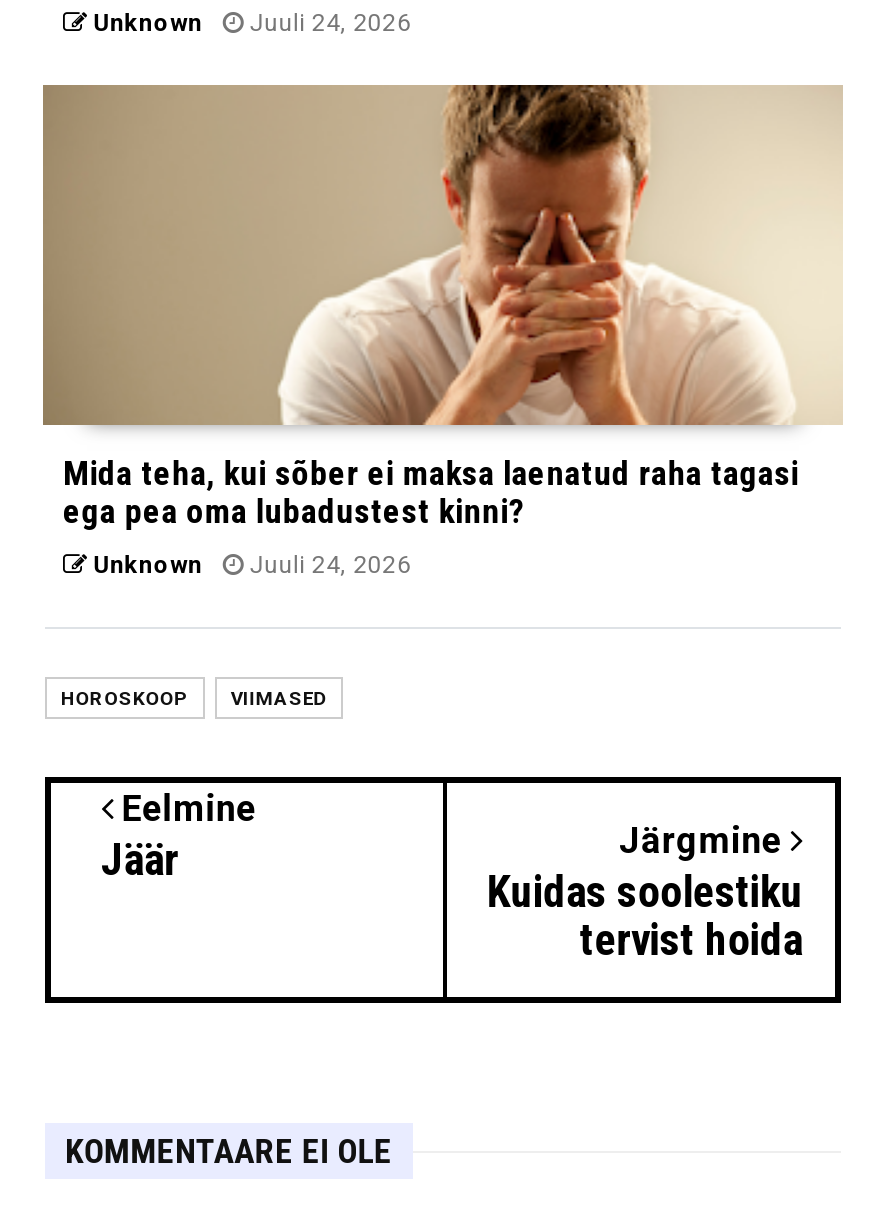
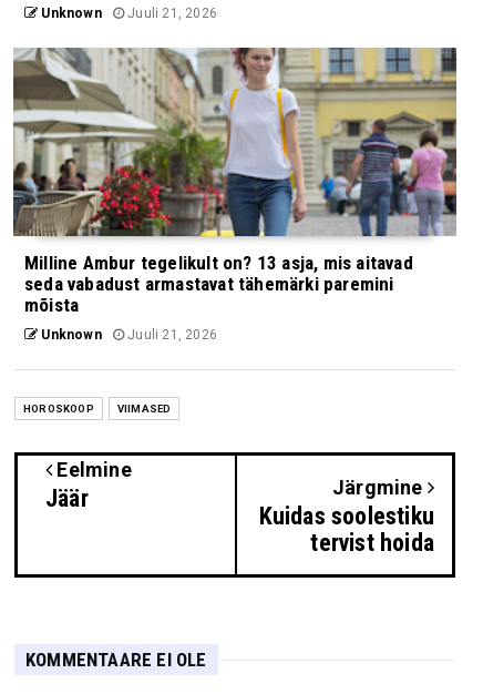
[87,10,411,38] Unknown Juuli 24, 2026 -> [38,6,217,22] Unknown Juuli 21, 2026
[41,83,843,532] [image] | Mida teha, kui sõber ei maksa laenatud raha tagasi | ega pea oma lubadustest kinni? -> [12,47,458,316] [image] | Milline Ambur tegelikult on? 13 asja, mis aitavad | seda vabadust armastavat tähemärki paremini | mõista
[87,552,411,580] Unknown Juuli 24, 2026 -> [38,327,217,343] Unknown Juuli 21, 2026

